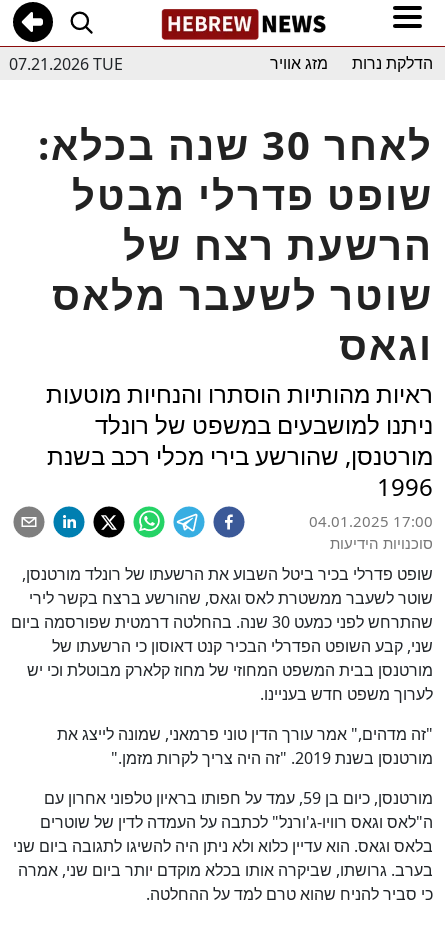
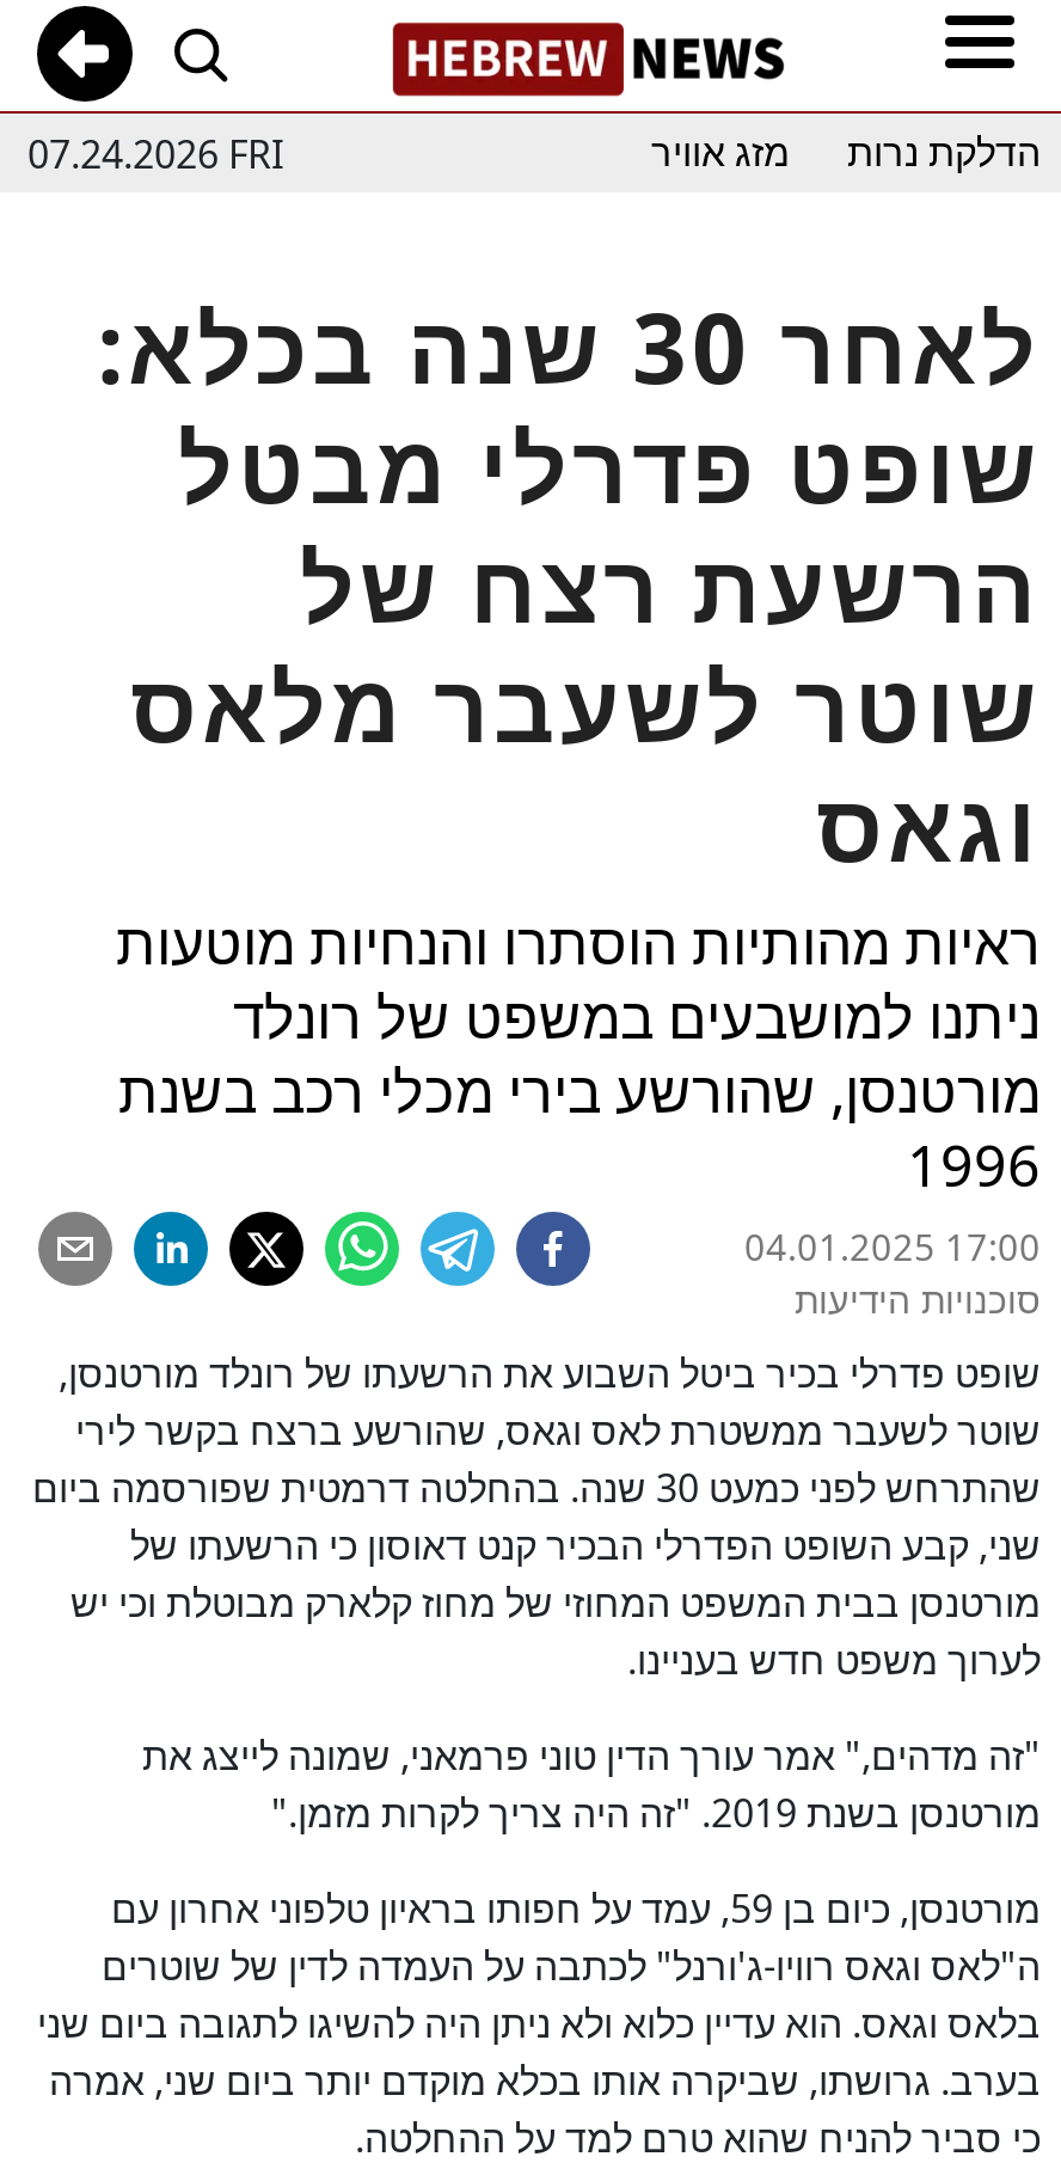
[9,52,123,74] 07.21.2026 TUE -> [27,127,283,179] 07.24.2026 FRI

